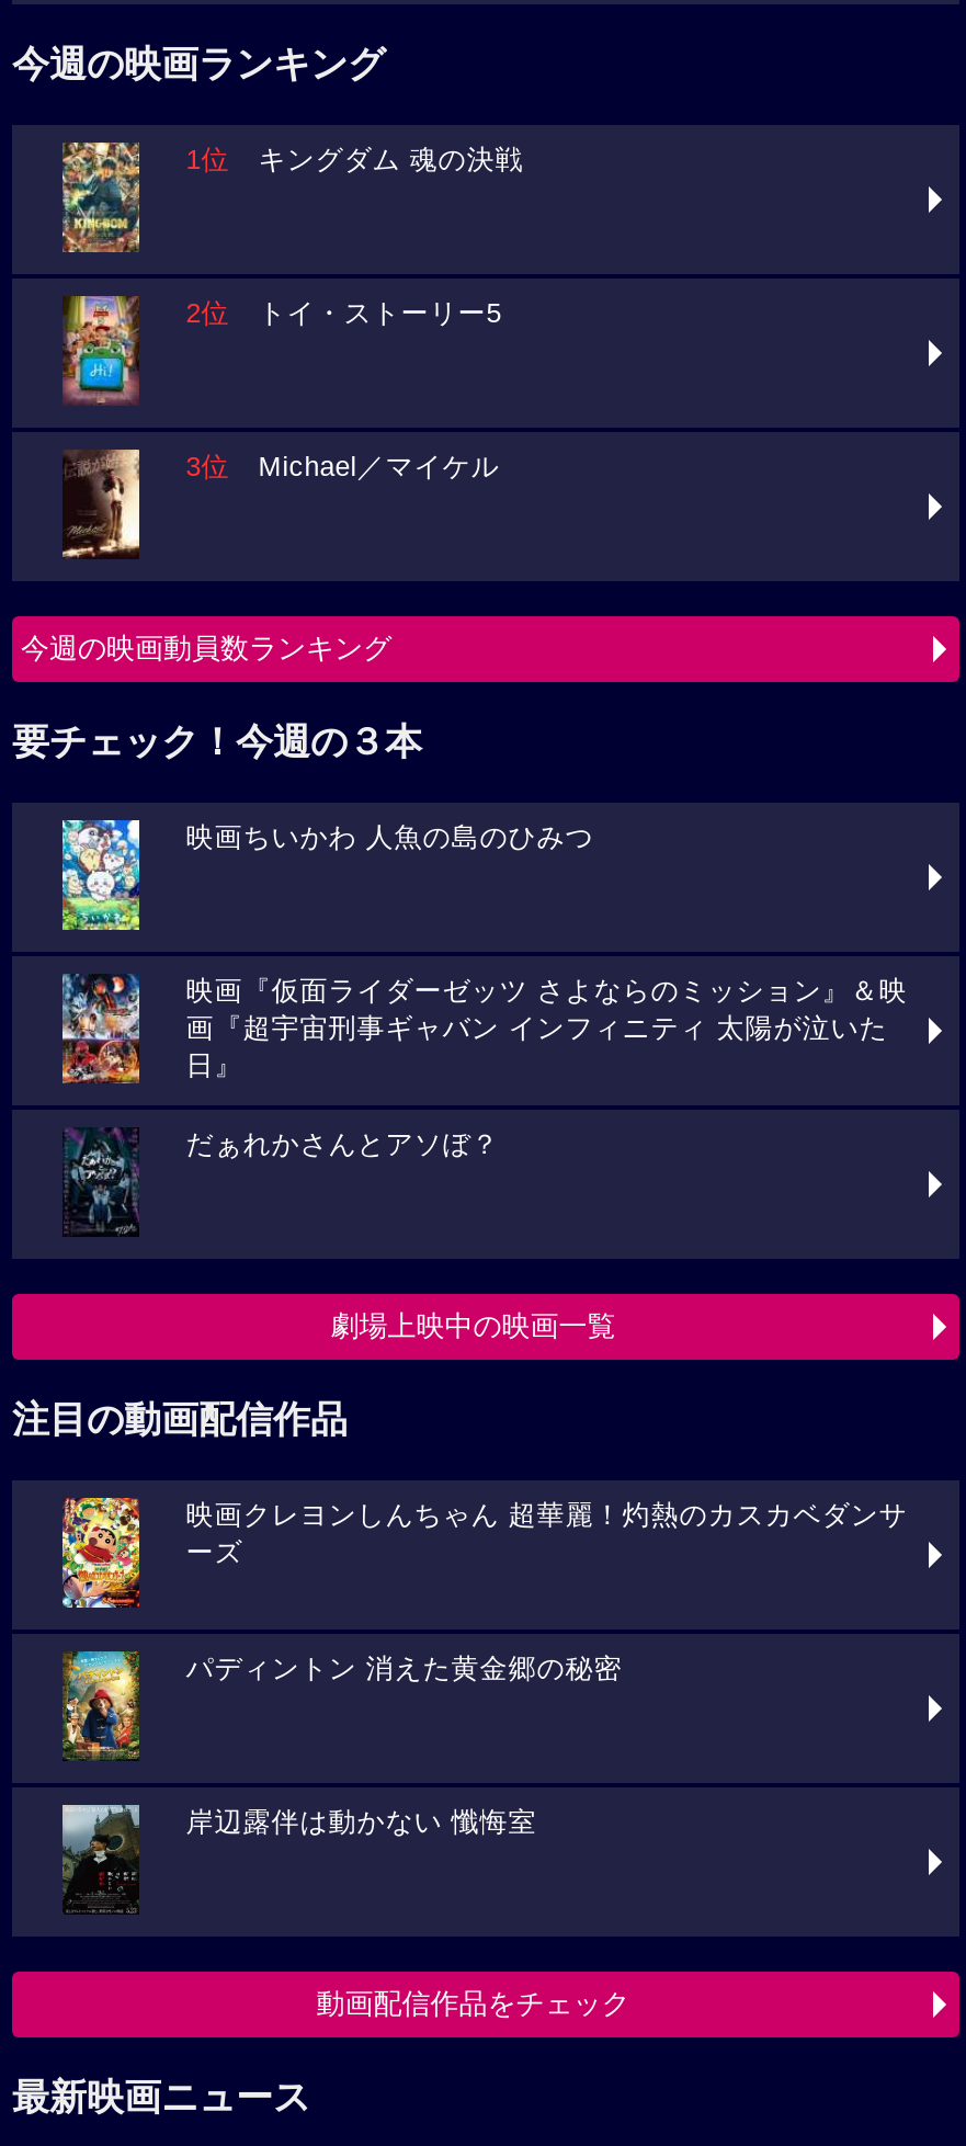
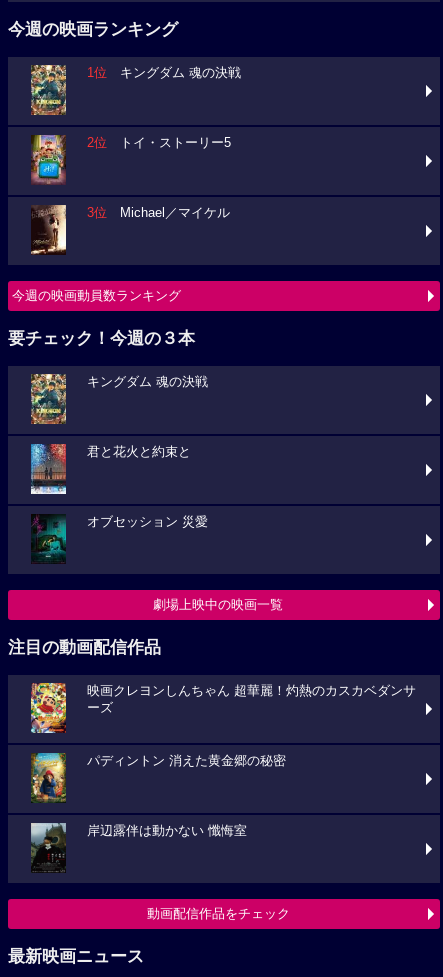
[60,818,594,932] [image] | 映画ちいかわ 人魚の島のひみつ -> [30,373,208,425] [image] | キングダム 魂の決戦
[60,974,907,1083] [image] | 映画『仮面ライダーゼッツ さよならのミッション』＆映 | 画『超宇宙刑事ギャバン インフィニティ 太陽が泣いた | 日』 -> [30,443,191,495] [image] | 君と花火と約束と
[65,1127,500,1233] [image] | だぁれかさんとアソぼ？ -> [31,514,208,561] [image] | オブセッション 災愛

